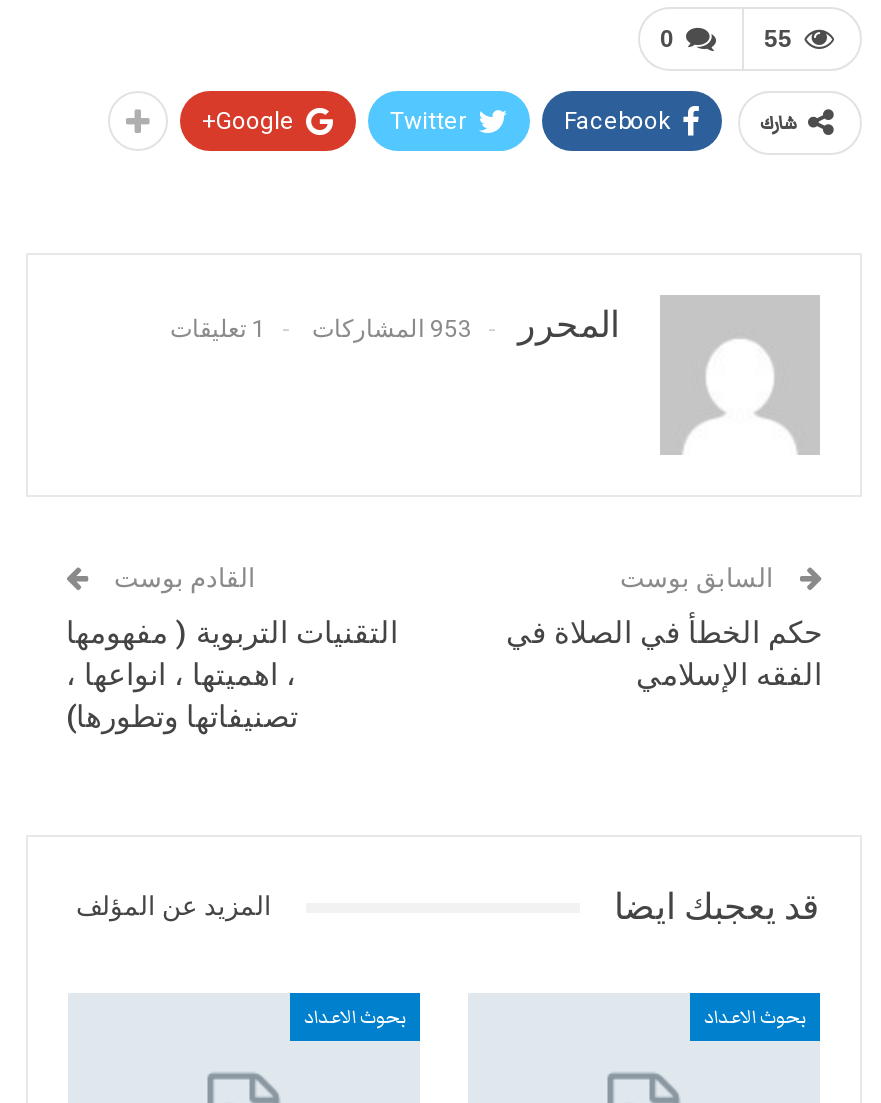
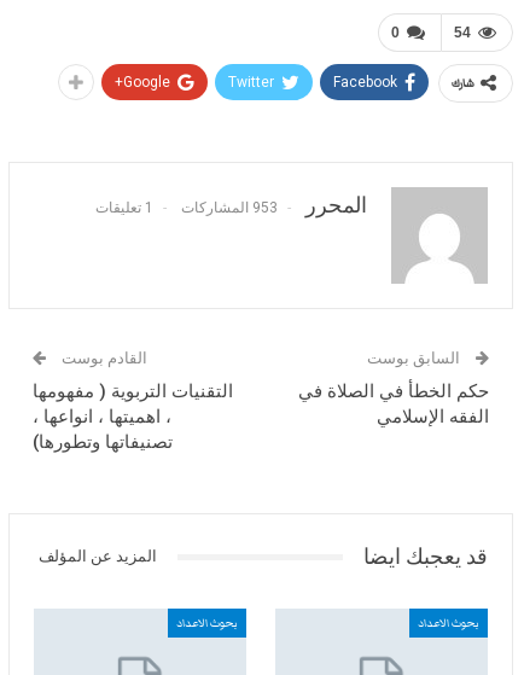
[764,26,792,54] 55 -> [454,25,471,42] 54

